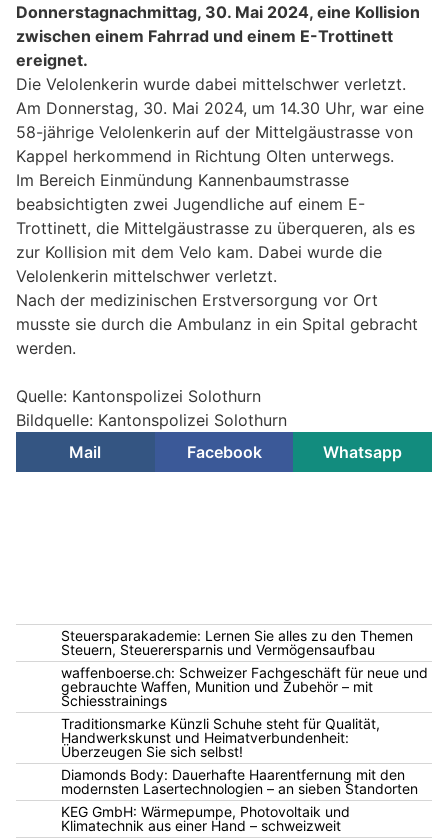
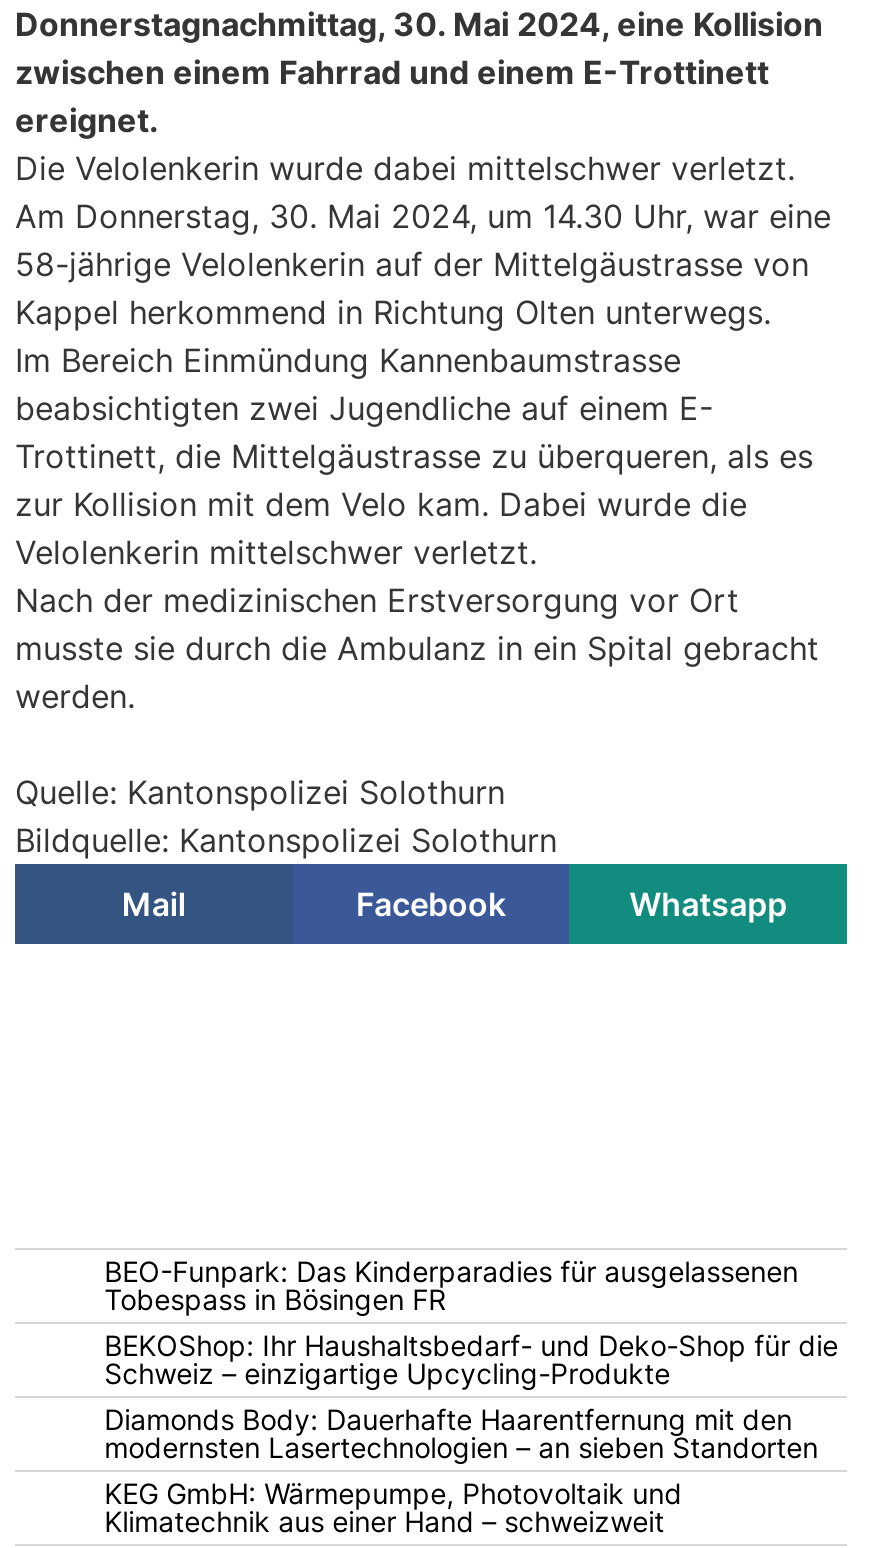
[61,627,428,760] Steuersparakademie: Lernen Sie alles zu den Themen | Steuern, Steuerersparnis und Vermögensaufbau | waffenboerse.ch: Schweizer Fachgeschäft für neue und | gebrauchte Waffen, Munition und Zubehör – mit | Schiesstrainings | Traditionsmarke Künzli Schuhe steht für Qualität, | Handwerkskunst und Heimatverbundenheit: | Überzeugen Sie sich selbst! -> [104,1254,838,1390] BEO-Funpark: Das Kinderparadies für ausgelassenen | Tobespass in Bösingen FR | BEKOShop: Ihr Haushaltsbedarf- und Deko-Shop für die | Schweiz – einzigartige Upcycling-Produkte

